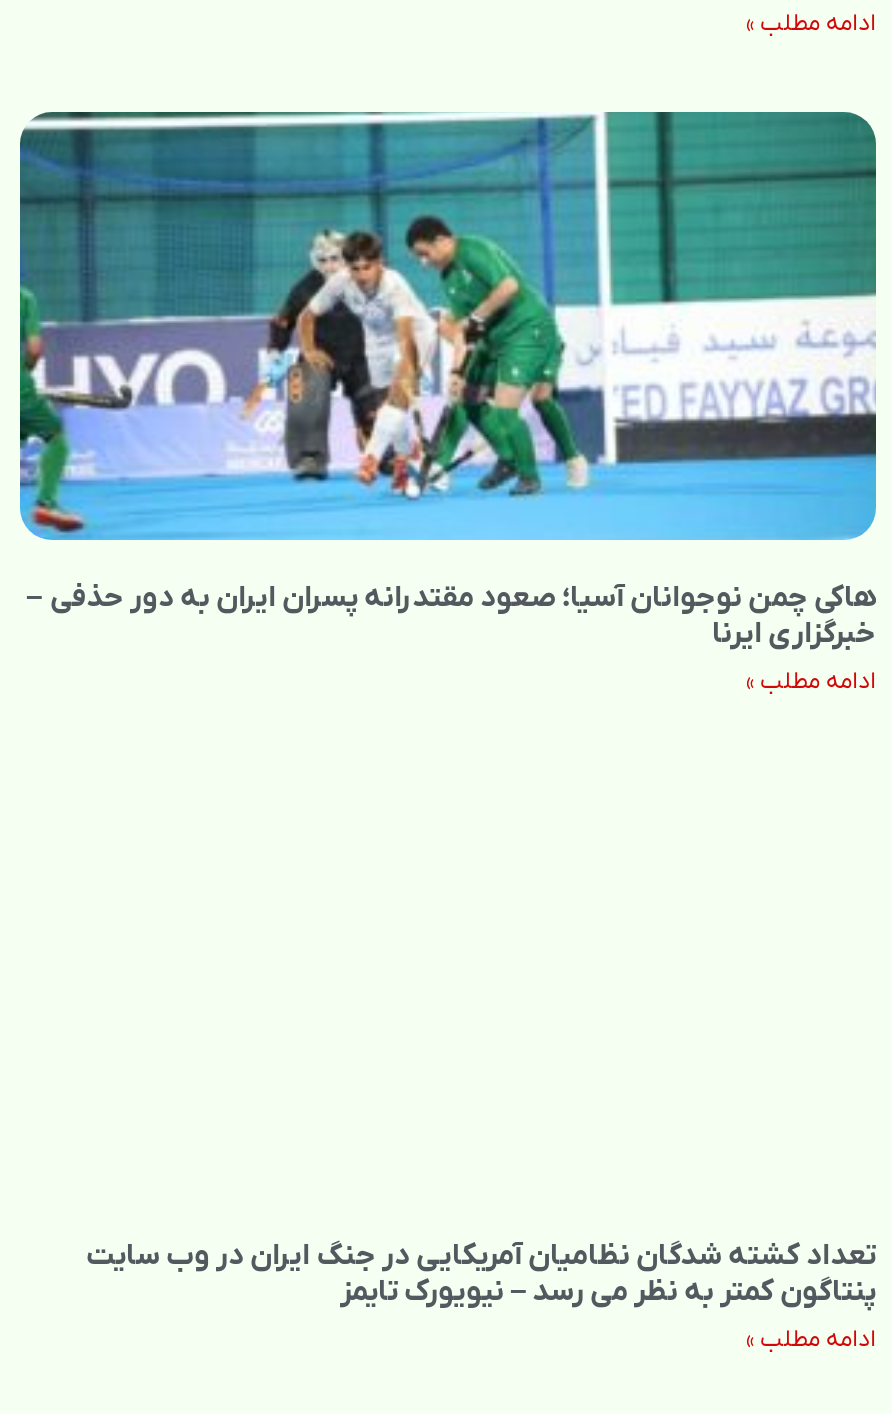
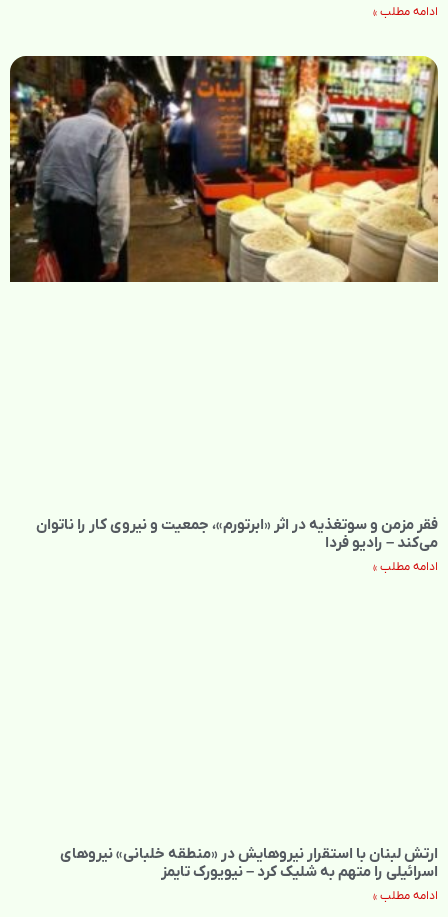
[18,110,878,542] [image] -> [9,55,439,282] [image]
[26,579,876,655] هاکی چمن نوجوانان آسیا؛ صعود مقتدرانه پسران ایران به دور حذفی – | خبرگزاری ایرنا -> [36,515,438,553] فقر مزمن و سوتغذیه در اثر «ابرتورم»، جمعیت و نیروی کار را ناتوان | می‌کند – رادیو فردا
[86,1237,876,1313] تعداد کشته شدگان نظامیان آمریکایی در جنگ ایران در وب سایت | پنتاگون کمتر به نظر می رسد – نیویورک تایمز -> [60,844,438,882] ارتش لبنان با استقرار نیروهایش در «منطقه خلبانی» نیروهای | اسرائیلی را متهم به شلیک کرد – نیویورک تایمز

